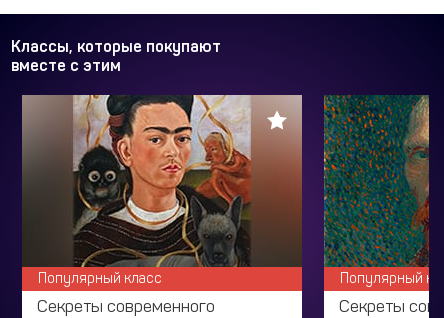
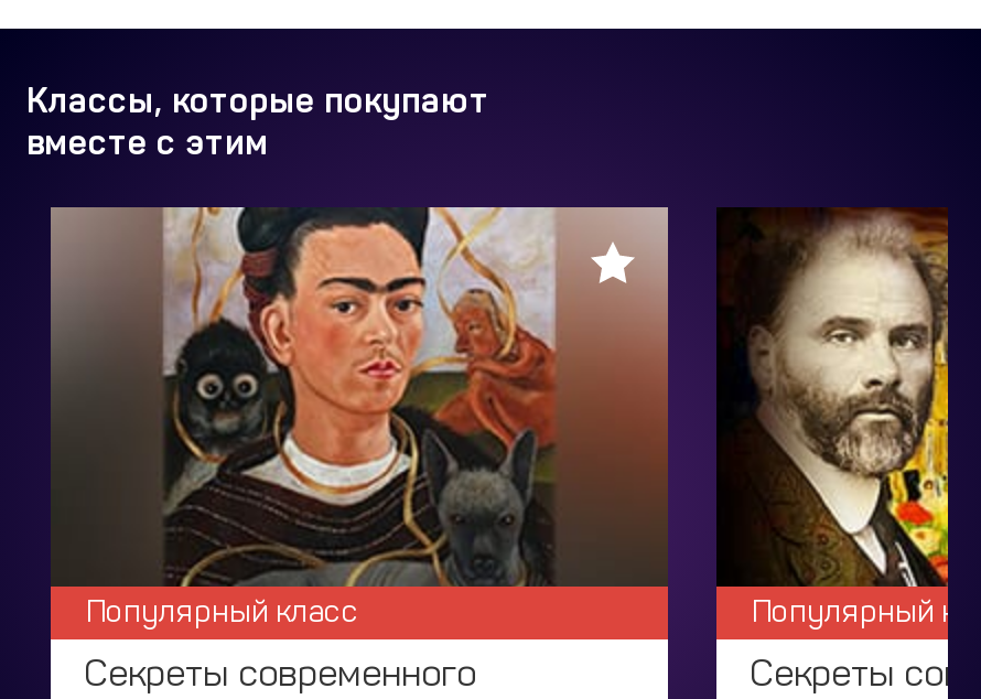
[323,95,429,267] [image] -> [716,207,950,587] [image]

